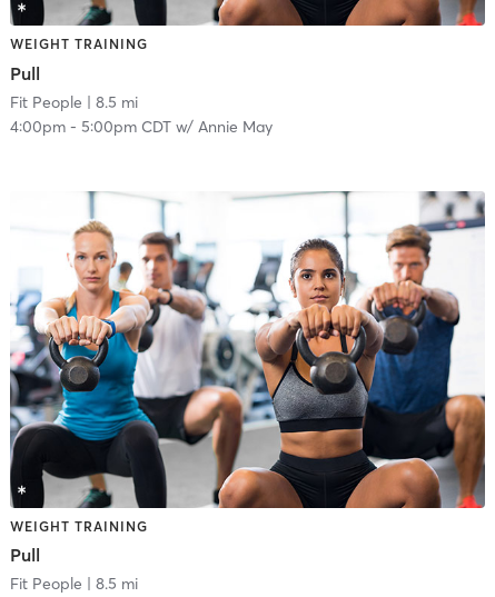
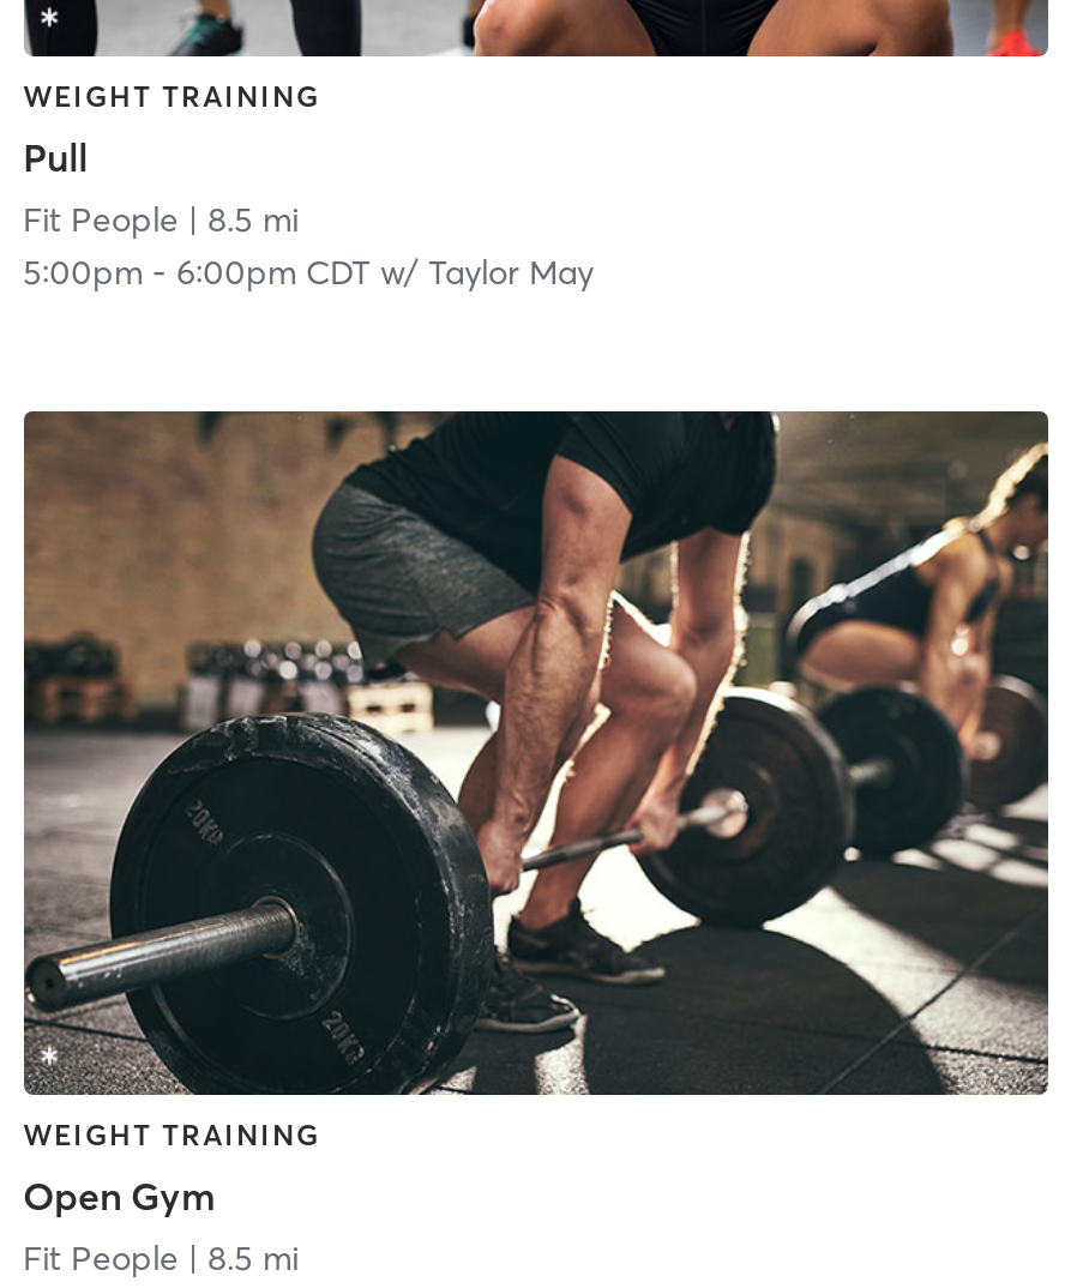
[9,117,272,137] 4:00pm - 5:00pm CDT w/ Annie May -> [23,252,594,295] 5:00pm - 6:00pm CDT w/ Taylor May
[9,190,485,566] [image] | Pull -> [22,408,1051,1221] [image] | Open Gym

